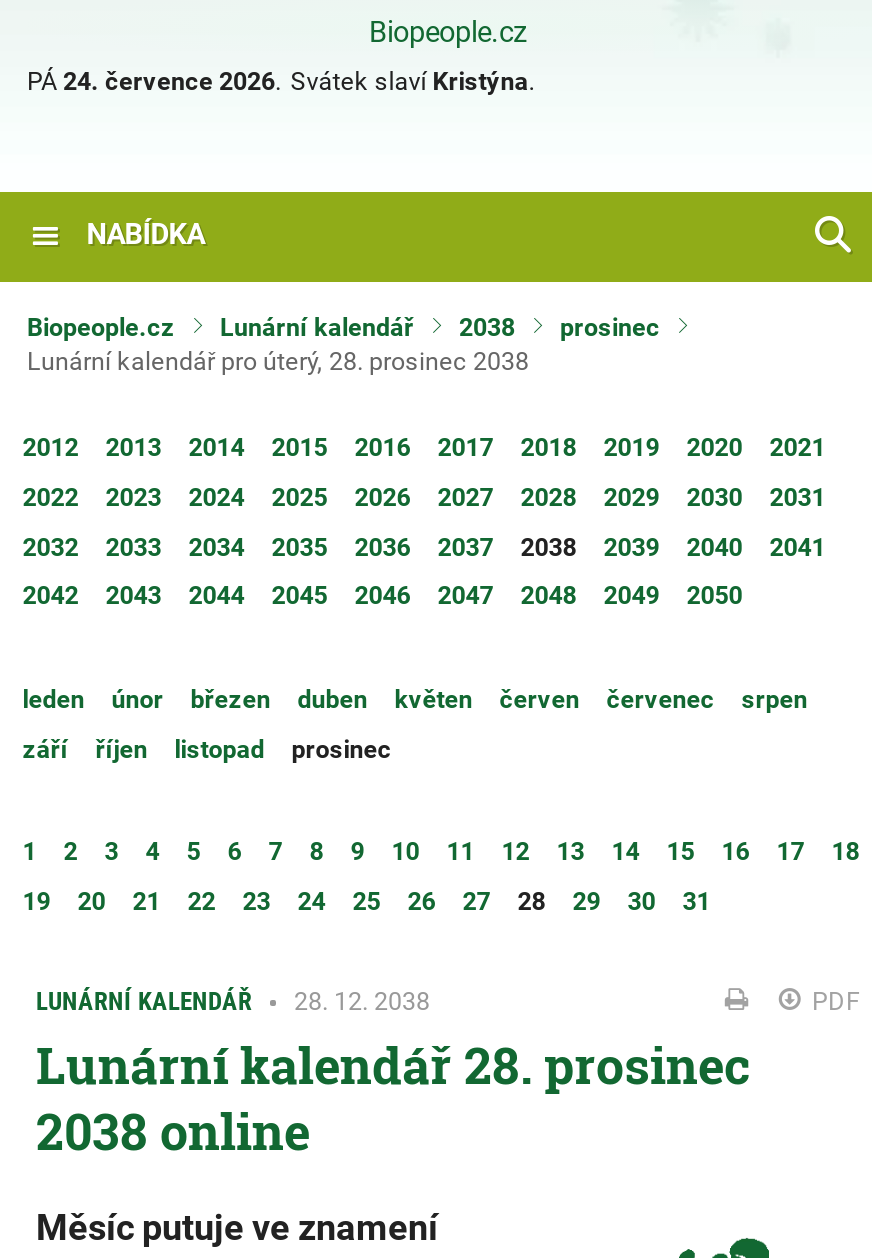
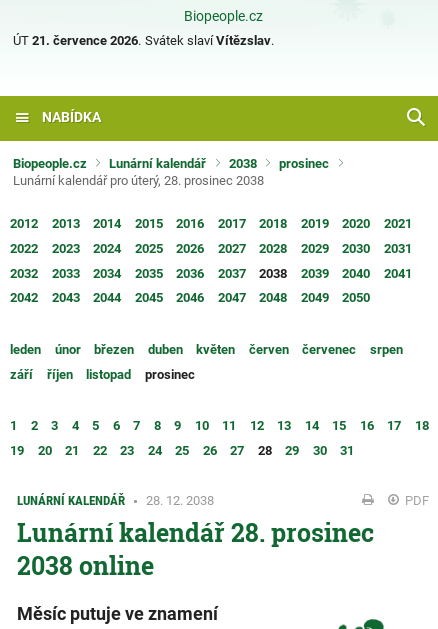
[27,65,535,95] PÁ 24. července 2026. Svátek slaví Kristýna. -> [12,33,274,48] ÚT 21. července 2026. Svátek slaví Vítězslav.

